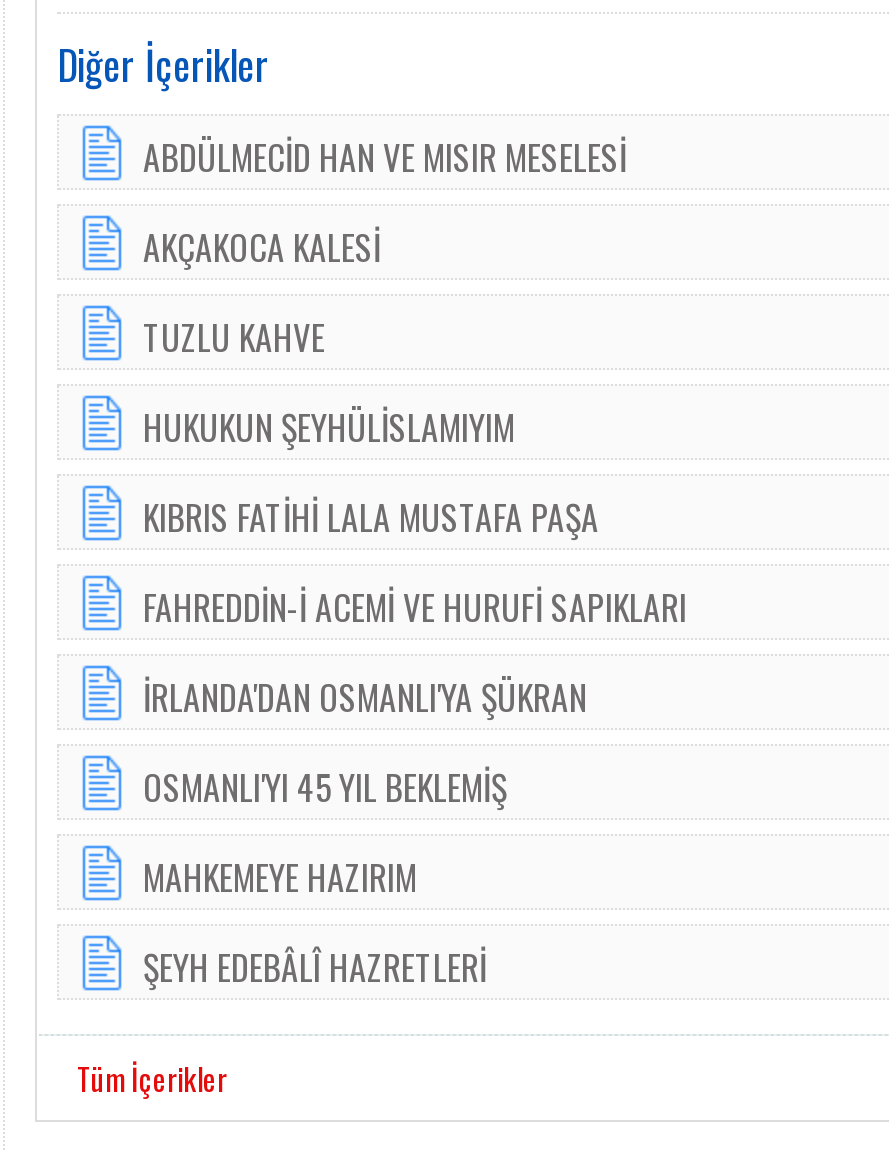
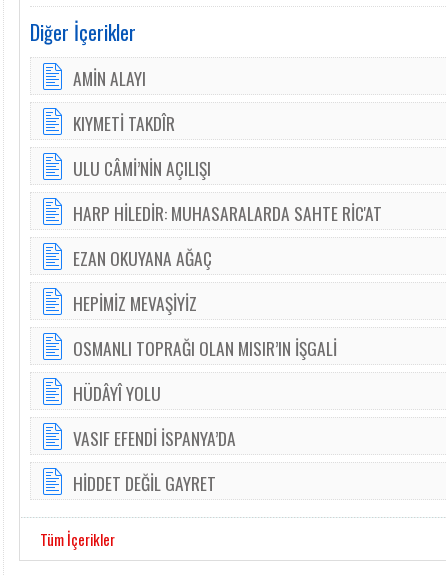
[143,130,627,182] ABDÜLMECİD HAN VE MISIR MESELESİ -> [73,65,146,91] AMİN ALAYI
[143,220,381,272] AKÇAKOCA KALESİ -> [73,110,175,136] KIYMETİ TAKDÎR
[143,310,325,362] TUZLU KAHVE -> [73,155,211,181] ULU CÂMİ’NİN AÇILIŞI
[143,400,515,452] HUKUKUN ŞEYHÜLİSLAMIYIM -> [73,200,382,226] HARP HİLEDİR: MUHASARALARDA SAHTE RİC'AT
[143,490,599,542] KIBRIS FATİHİ LALA MUSTAFA PAŞA -> [73,245,212,271] EZAN OKUYANA AĞAÇ
[143,580,687,632] FAHREDDİN-İ ACEMİ VE HURUFİ SAPIKLARI -> [73,290,197,316] HEPİMİZ MEVAŞİYİZ
[143,670,587,722] İRLANDA'DAN OSMANLI'YA ŞÜKRAN -> [73,335,337,361] OSMANLI TOPRAĞI OLAN MISIR’IN İŞGALİ
[143,760,507,812] OSMANLI'YI 45 YIL BEKLEMİŞ -> [73,380,161,406] HÜDÂYÎ YOLU
[143,850,417,902] MAHKEMEYE HAZIRIM -> [73,425,236,451] VASIF EFENDİ İSPANYA’DA
[143,940,487,992] ŞEYH EDEBÂLÎ HAZRETLERİ -> [73,470,216,496] HİDDET DEĞİL GAYRET

